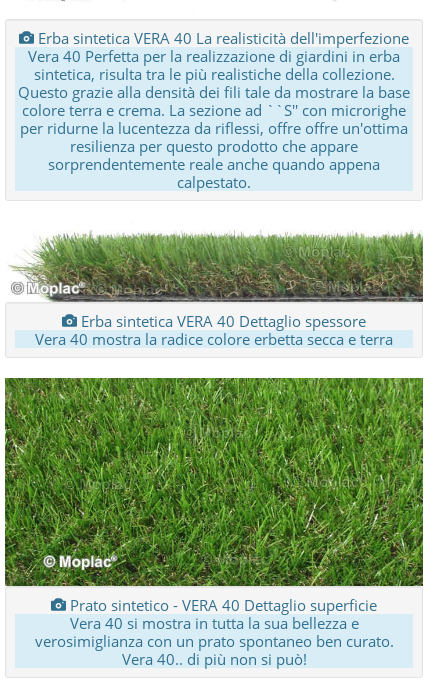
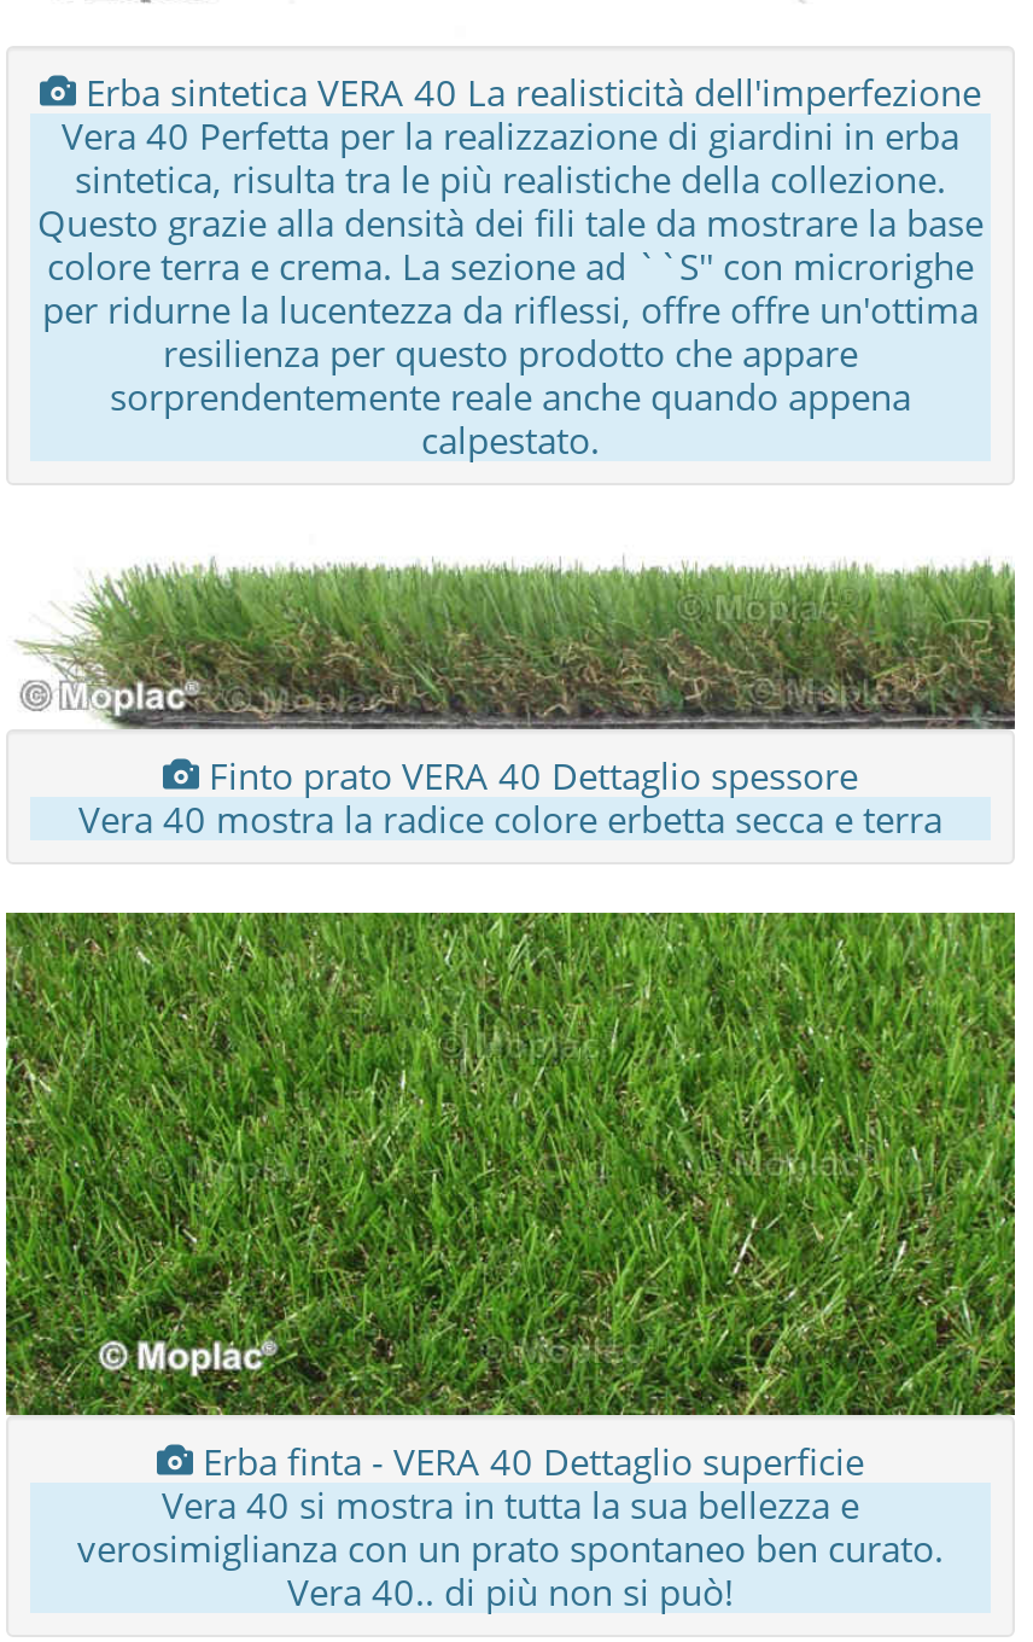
[77,311,366,331] Erba sintetica VERA 40 Dettaglio spessore -> [199,752,858,800] Finto prato VERA 40 Dettaglio spessore
[66,595,377,615] Prato sintetico - VERA 40 Dettaglio superficie -> [193,1436,864,1484] Erba finta - VERA 40 Dettaglio superficie

